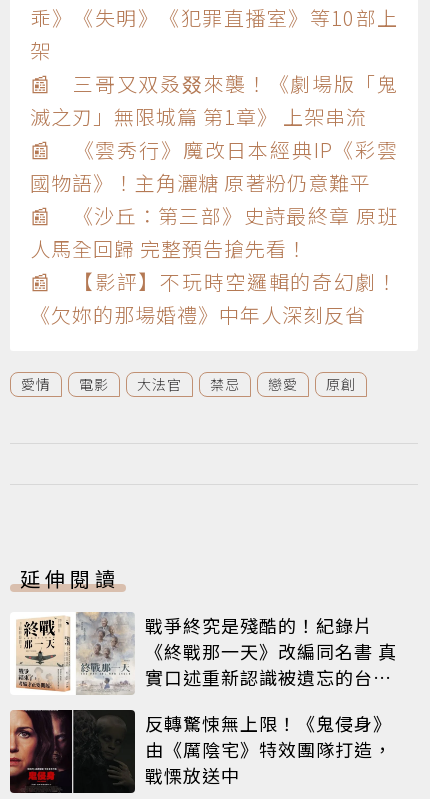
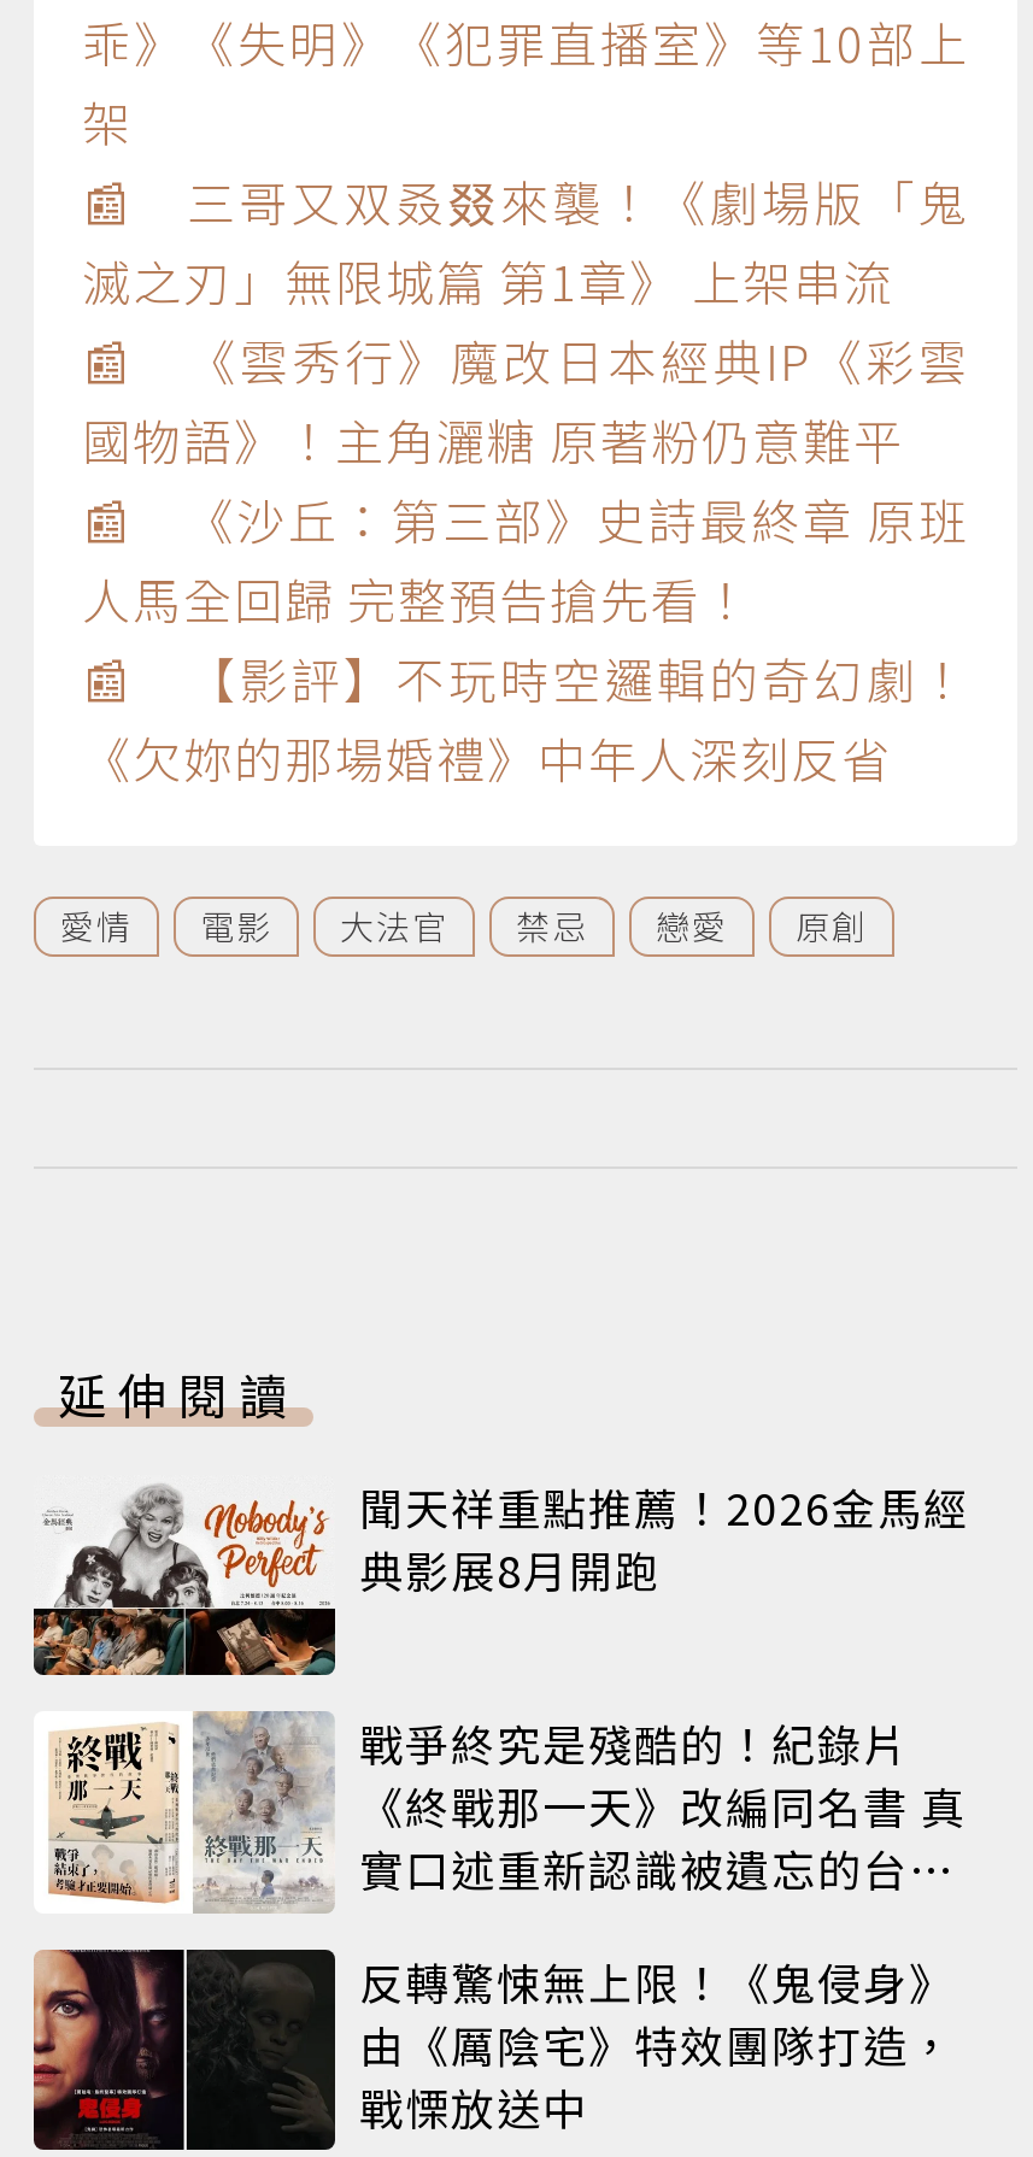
none -> [31,1474,969,1680] [image] | 聞天祥重點推薦！2026金馬經 | 典影展8月開跑

